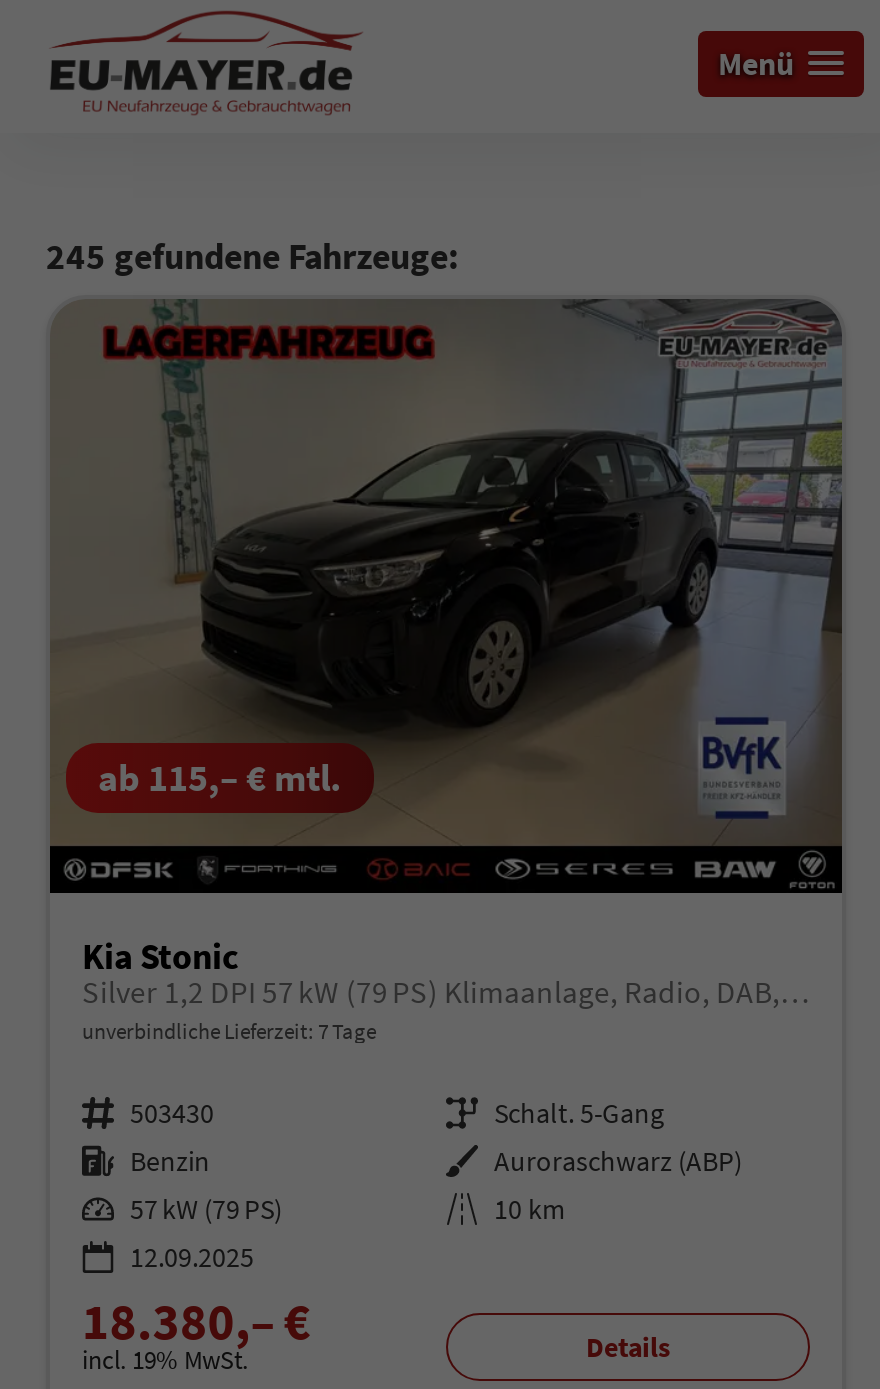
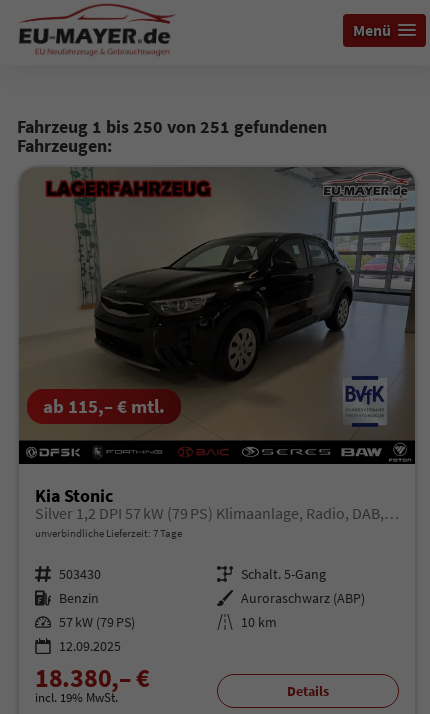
[46,233,458,279] 245 gefundene Fahrzeuge: -> [17,115,327,157] Fahrzeug 1 bis 250 von 251 gefundenen | Fahrzeugen:

